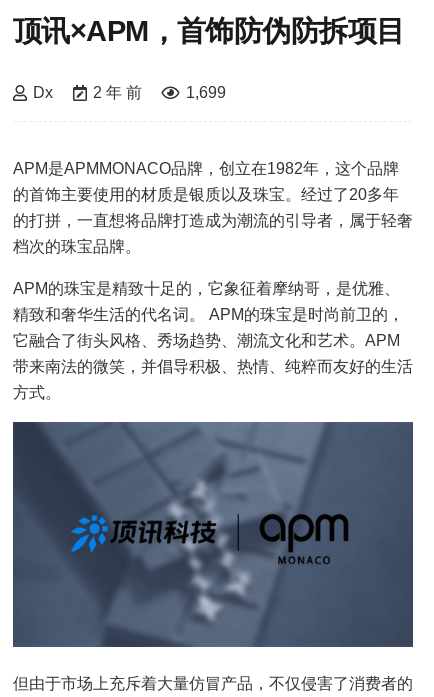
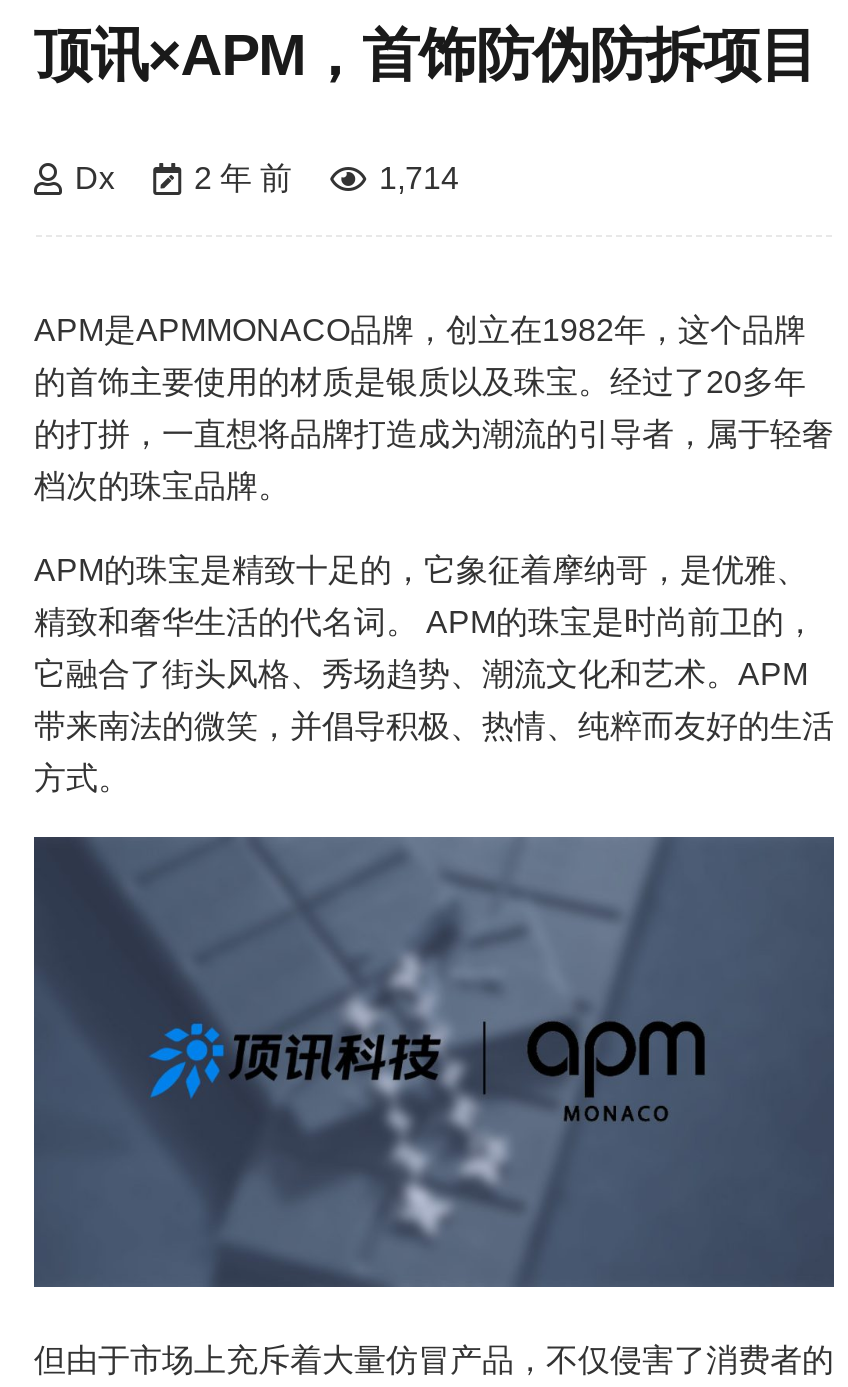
[185,84,225,101] 1,699 -> [379,161,459,195] 1,714

